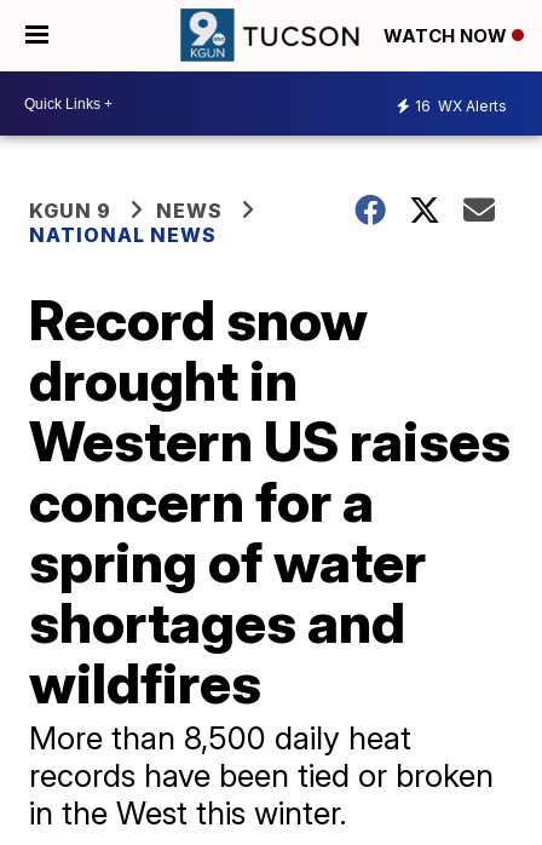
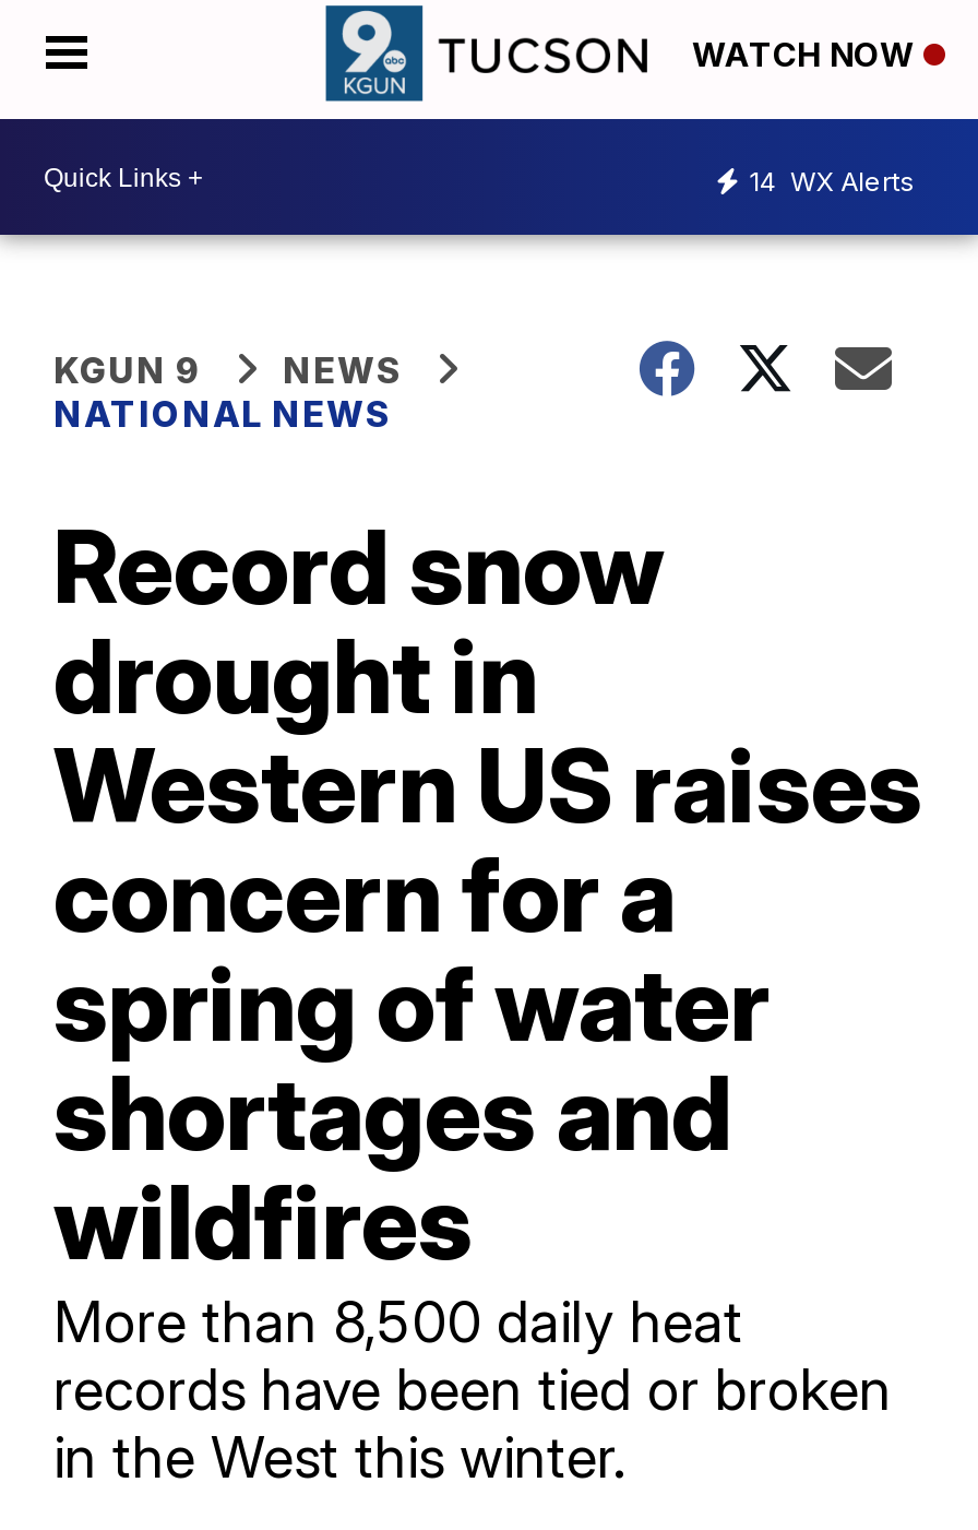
[415,96,507,114] 16 WX Alerts -> [749,164,915,197] 14 WX Alerts

